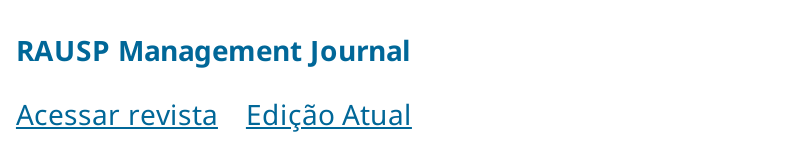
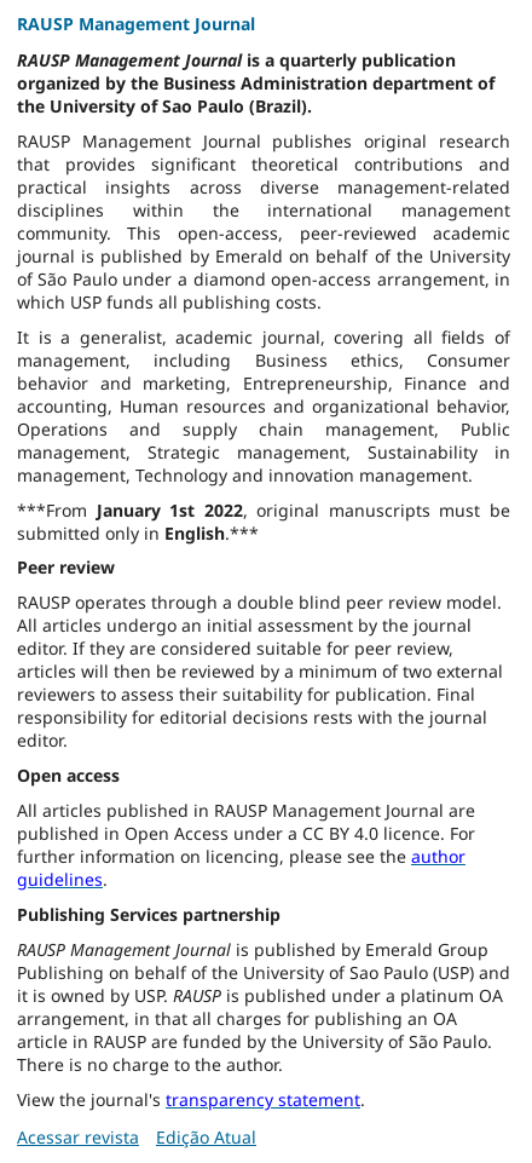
none -> [17,48,510,1111] RAUSP Management Journal is a quarterly publication | organized by the Business Administration department of | the University of Sao Paulo (Brazil). | RAUSP Management Journal publishes original research | that provides significant theoretical contributions and | practical insights across diverse management-related | disciplines within the international management | community. This open-access, peer-reviewed academic | journal is published by Emerald on behalf of the University | of São Paulo under a diamond open-access arrangement, in | which USP funds all publishing costs. | It is a generalist, academic journal, covering all fields of | management, including Business ethics, Consumer | behavior and marketing, Entrepreneurship, Finance and | accounting, Human resources and organizational behavior, | Operations and supply chain management, Public | management, Strategic management, Sustainability in | management, Technology and innovation management. | ***From January 1st 2022, original manuscripts must be | submitted only in English.*** | Peer review | RAUSP operates through a double blind peer review model. | All articles undergo an initial assessment by the journal | editor. If they are considered suitable for peer review, | articles will then be reviewed by a minimum of two external | reviewers to assess their suitability for publication. Final | responsibility for editorial decisions rests with the journal | editor. | Open access | All articles published in RAUSP Management Journal are | published in Open Access under a CC BY 4.0 licence. For | further information on licencing, please see the author | guidelines. | Publishing Services partnership | RAUSP Management Journal is published by Emerald Group | Publishing on behalf of the University of Sao Paulo (USP) and | it is owned by USP. RAUSP is published under a platinum OA | arrangement, in that all charges for publishing an OA | article in RAUSP are funded by the University of São Paulo. | There is no charge to the author. | View the journal's transparency statement.

